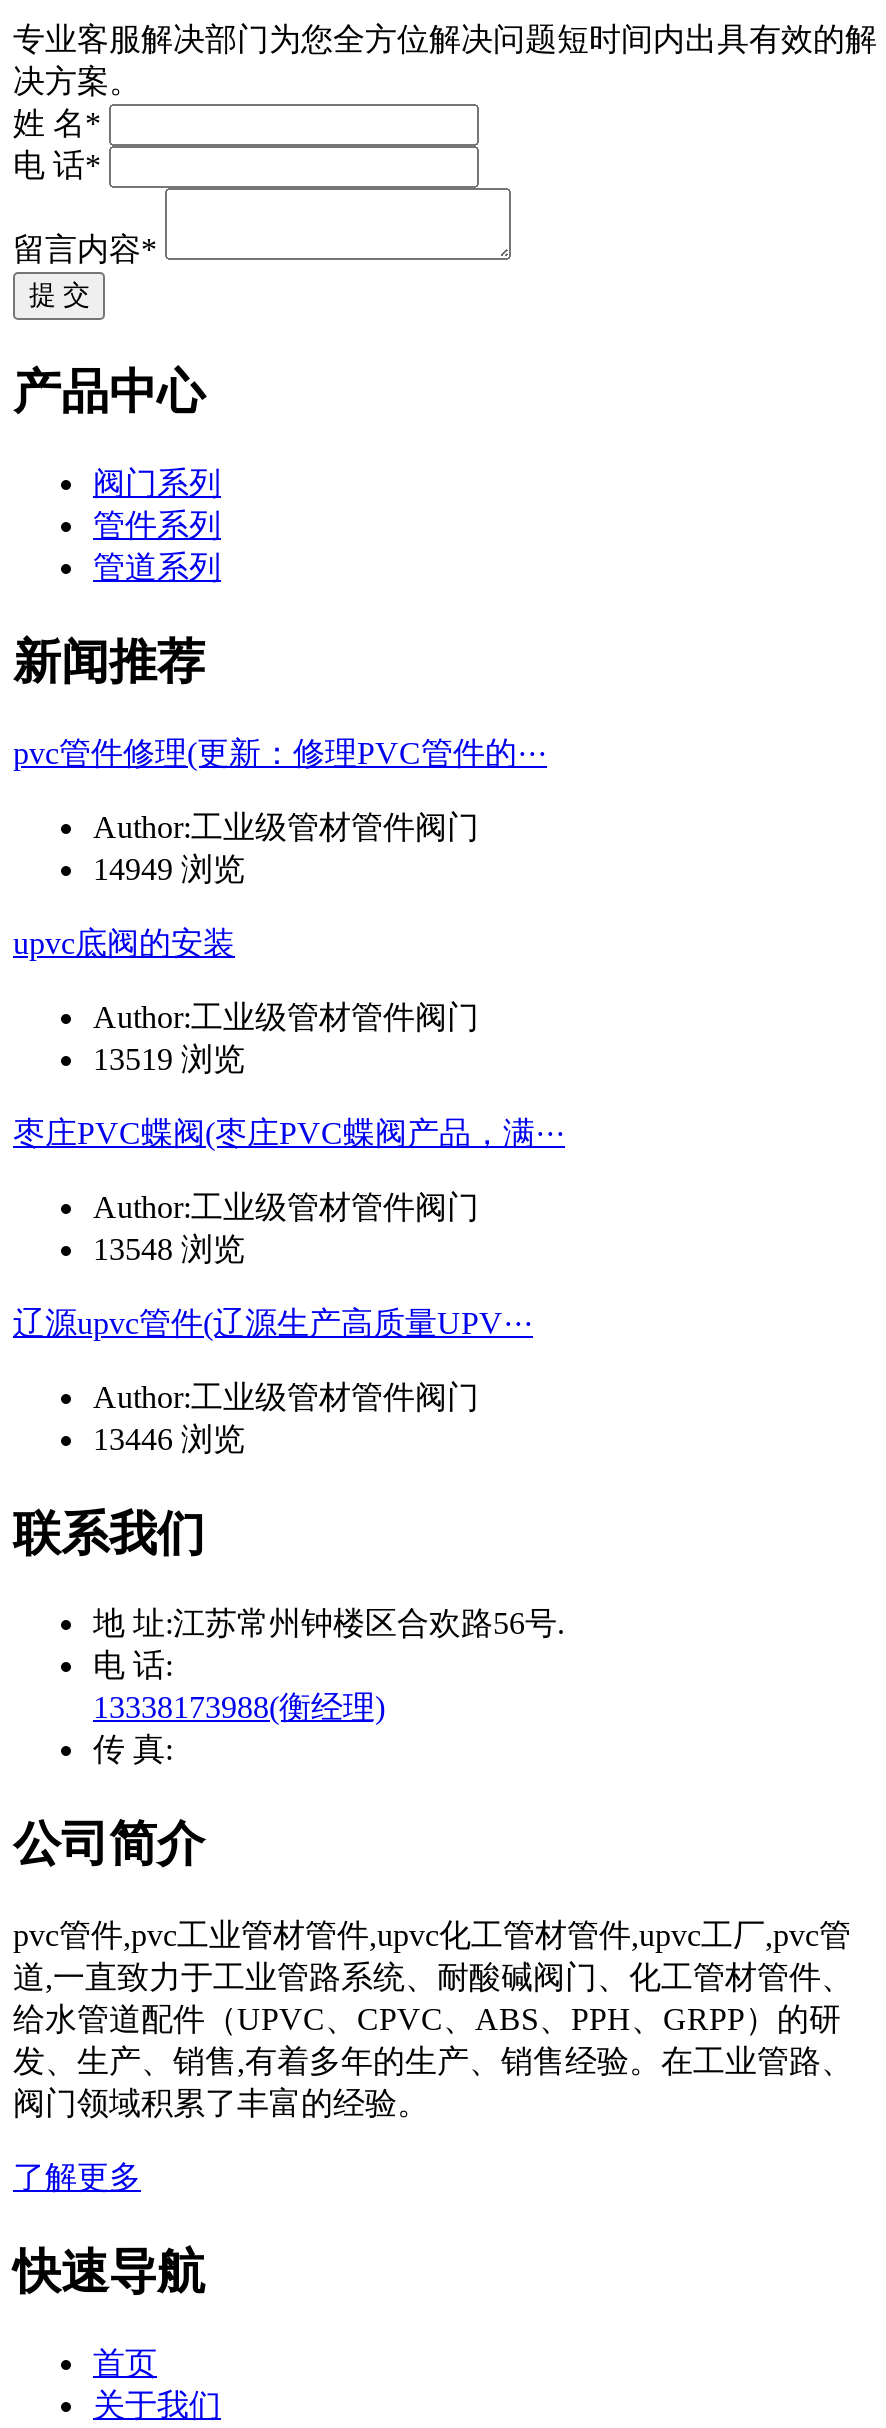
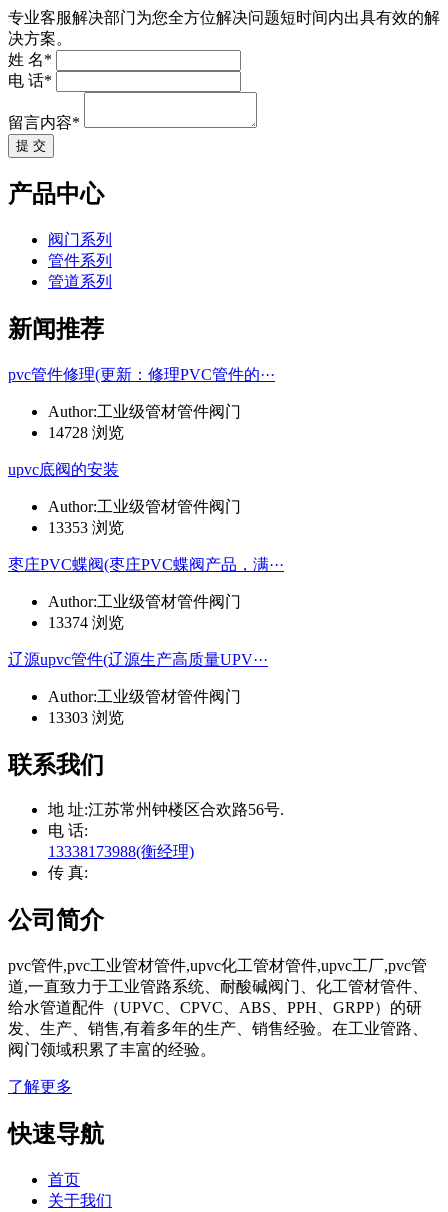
[93,851,245,885] 14949 浏览 -> [48,424,124,441] 14728 浏览
[93,1041,245,1075] 13519 浏览 -> [48,519,124,536] 13353 浏览
[93,1231,245,1265] 13548 浏览 -> [48,614,124,631] 13374 浏览
[93,1421,245,1455] 13446 浏览 -> [48,709,124,726] 13303 浏览

